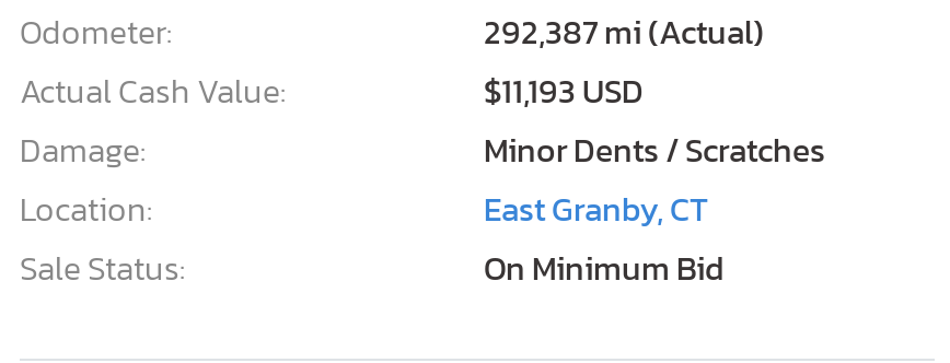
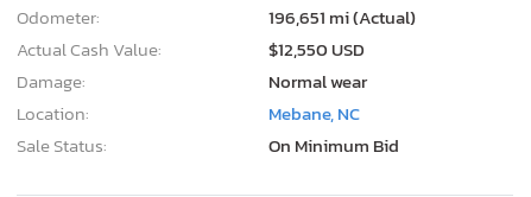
[484,6,764,56] 292,387 mi (Actual) -> [268,3,416,30] 196,651 mi (Actual)
[484,65,644,115] $11,193 USD -> [268,35,365,62] $12,550 USD
[484,124,825,174] Minor Dents / Scratches -> [268,67,367,94] Normal wear
[484,183,709,233] East Granby, CT -> [268,99,360,127] Mebane, NC

